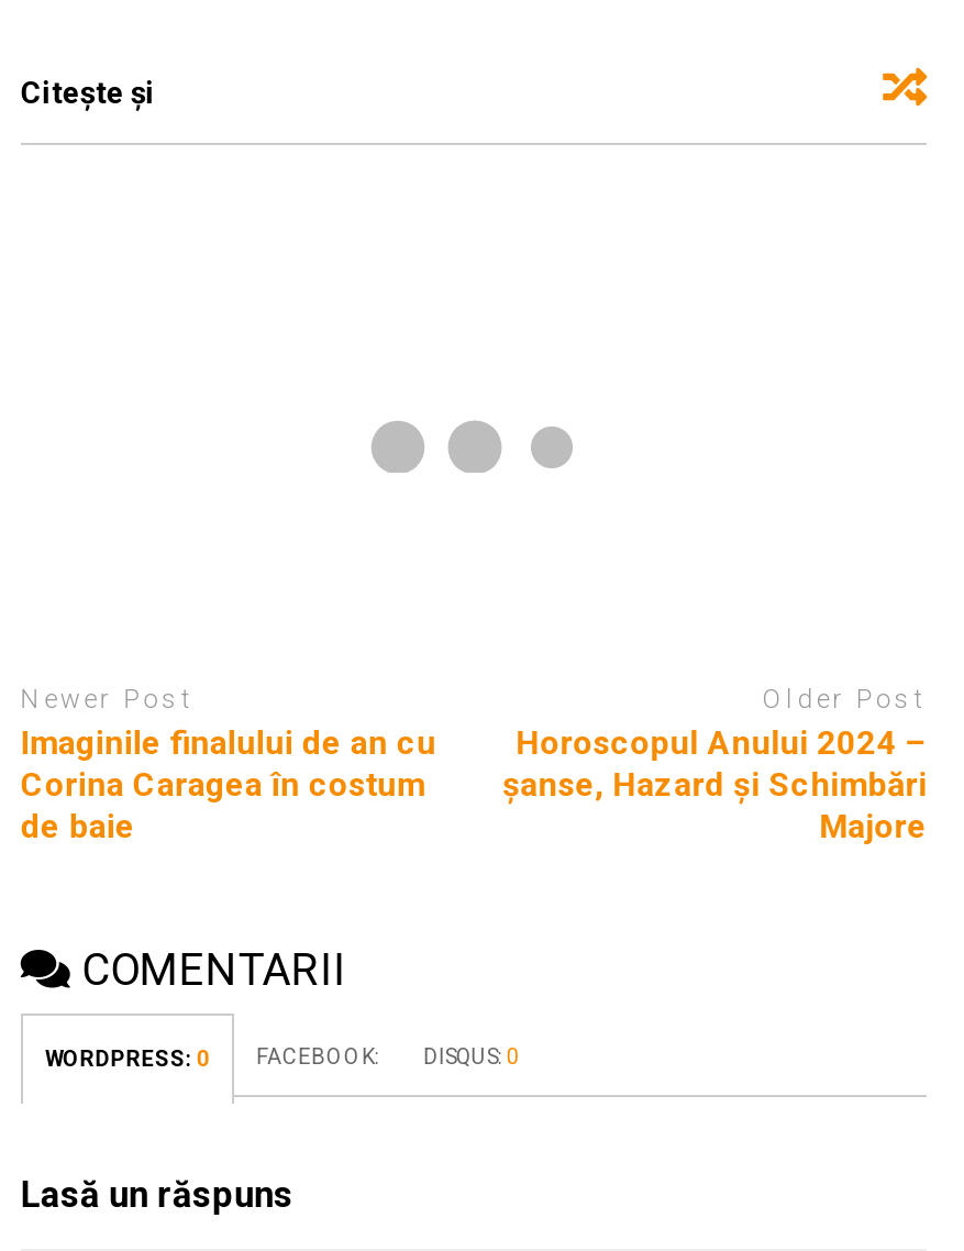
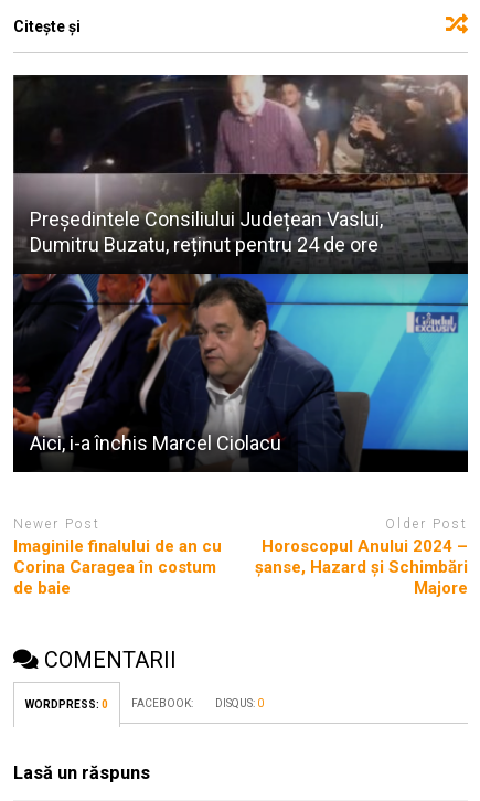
none -> [12,74,469,473] [image] | Președintele Consiliului Județean Vaslui, | Dumitru Buzatu, reținut pentru 24 de ore
none -> [30,431,281,454] Aici, i-a închis Marcel Ciolacu

